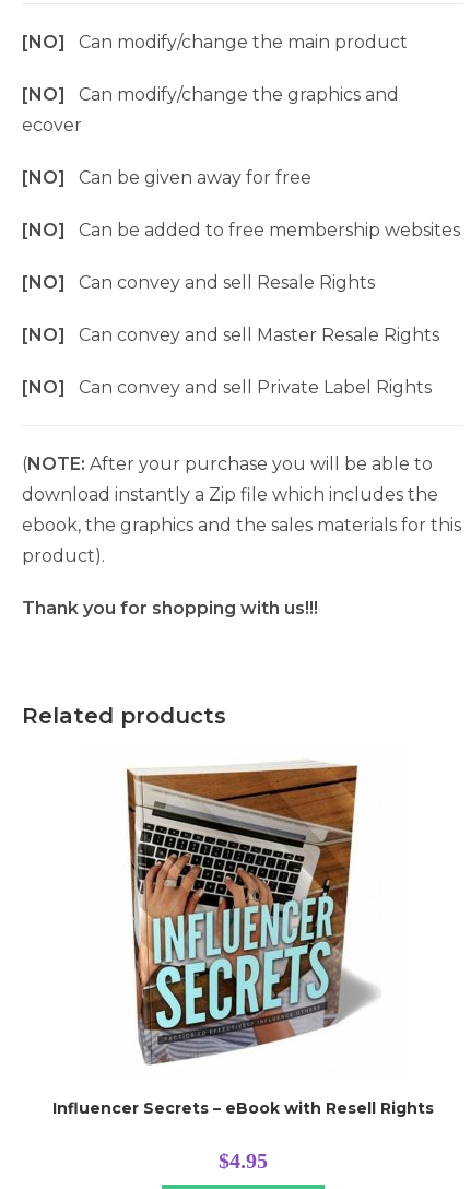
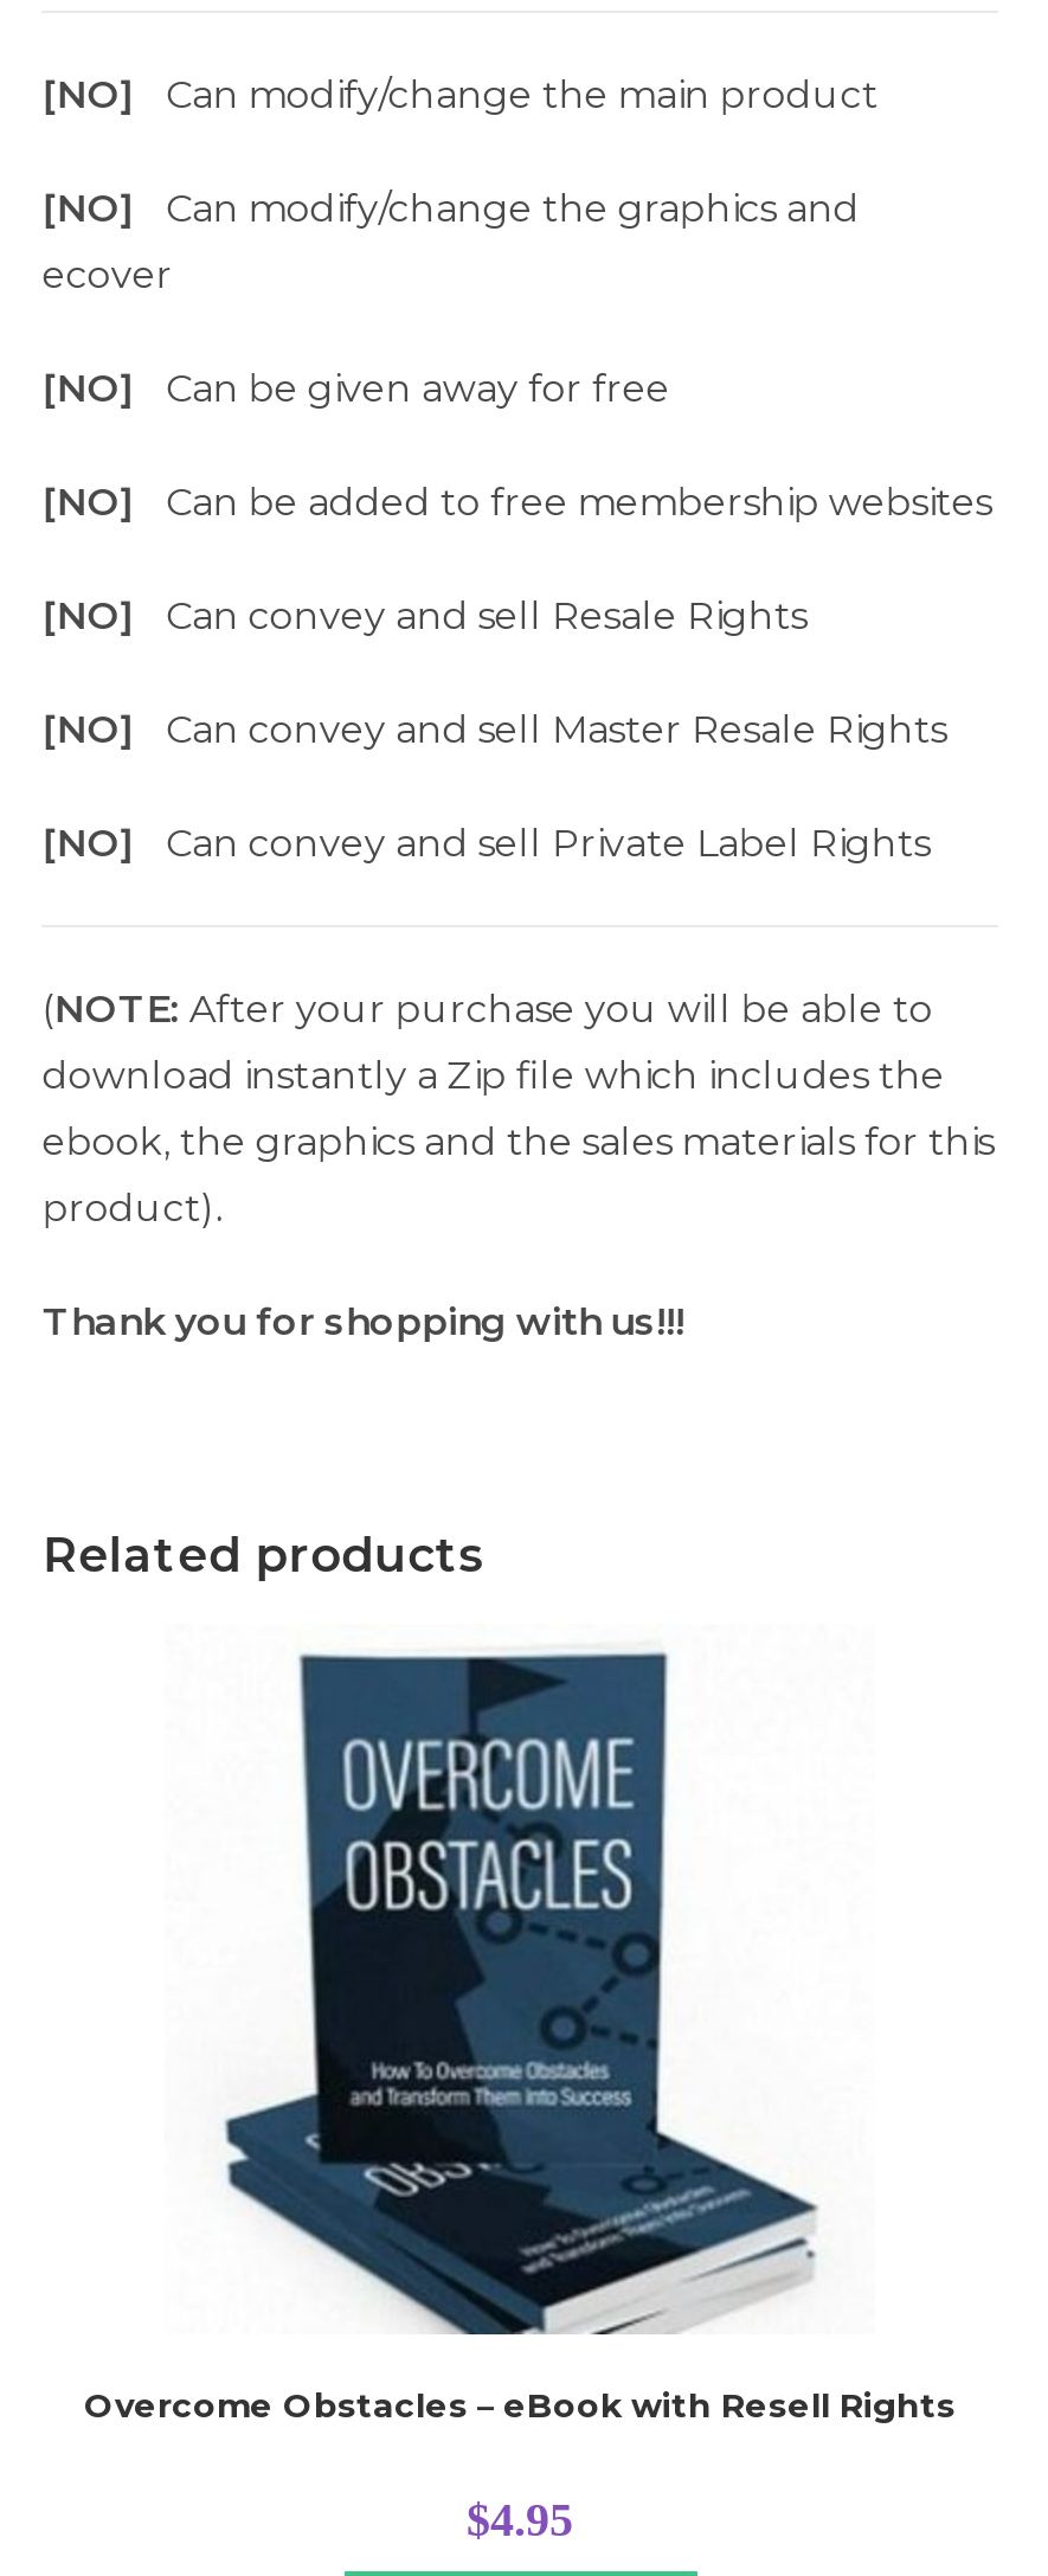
[52,761,433,1118] [image] | Influencer Secrets – eBook with Resell Rights -> [84,1652,956,2428] [image] | Overcome Obstacles – eBook with Resell Rights

